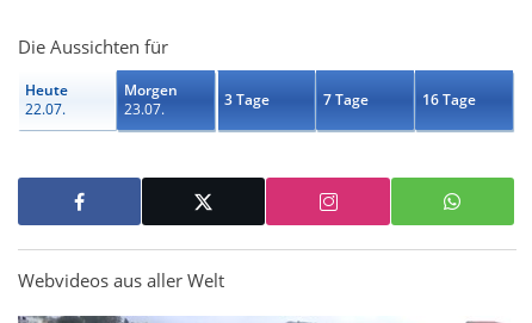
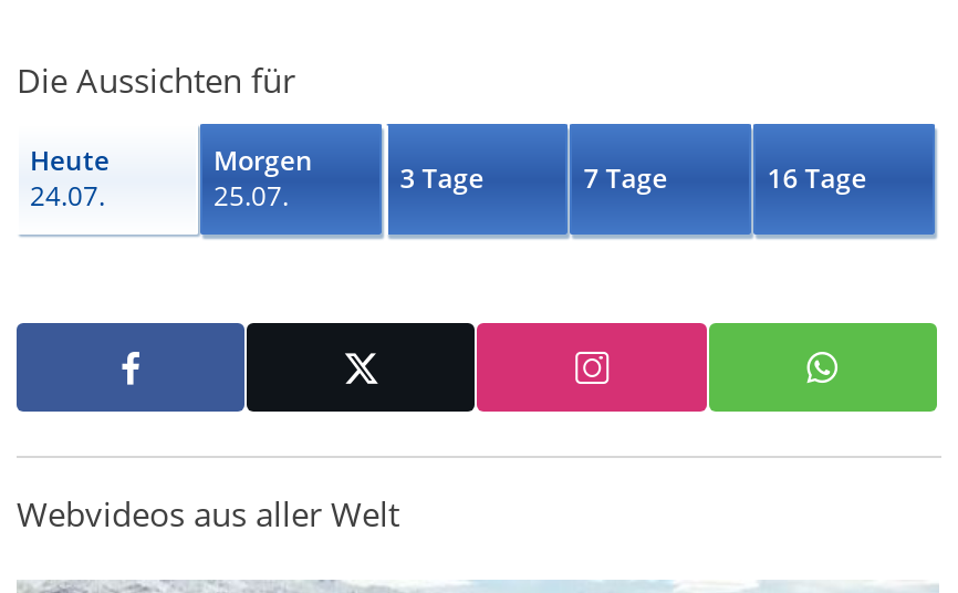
[25,99,66,120] 22.07. -> [30,178,105,216] 24.07.
[124,99,165,120] 23.07. -> [214,178,289,216] 25.07.

